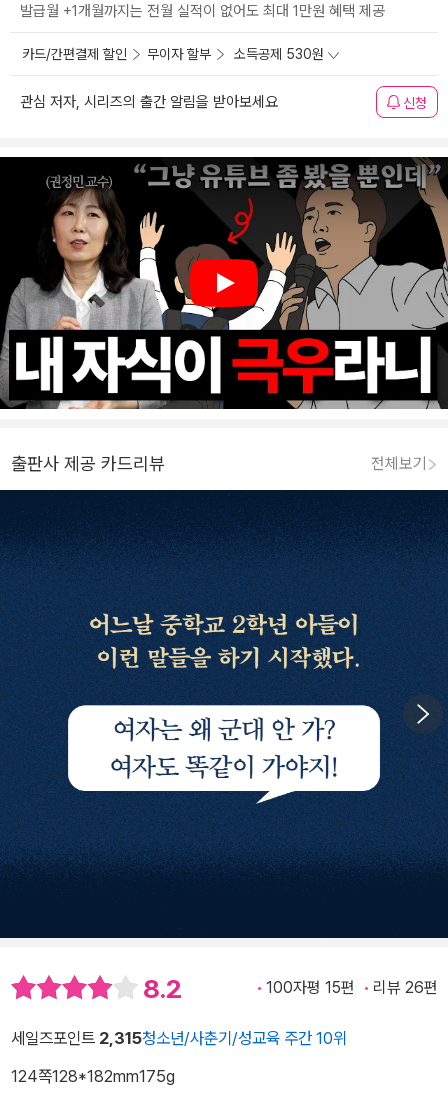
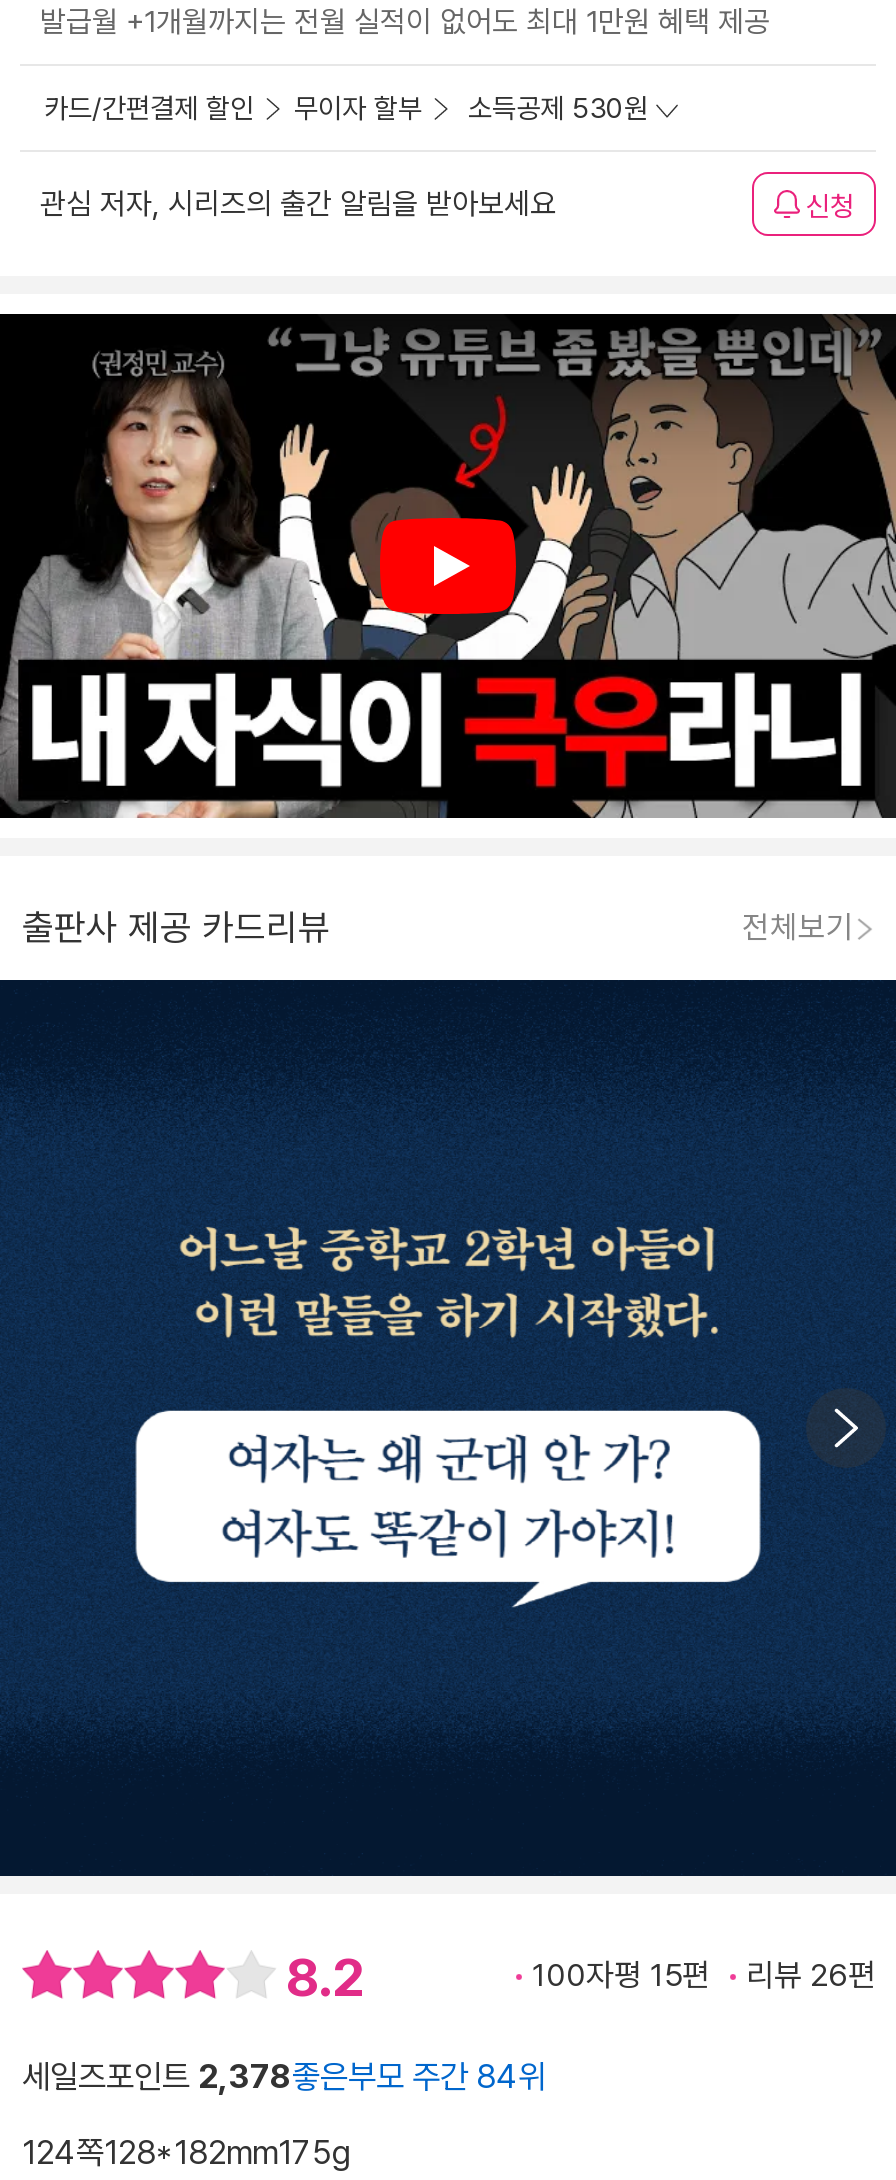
[11,1028,347,1048] 세일즈포인트 2,315청소년/사춘기/성교육 주간 10위 -> [22,2055,546,2095] 세일즈포인트 2,378좋은부모 주간 84위

